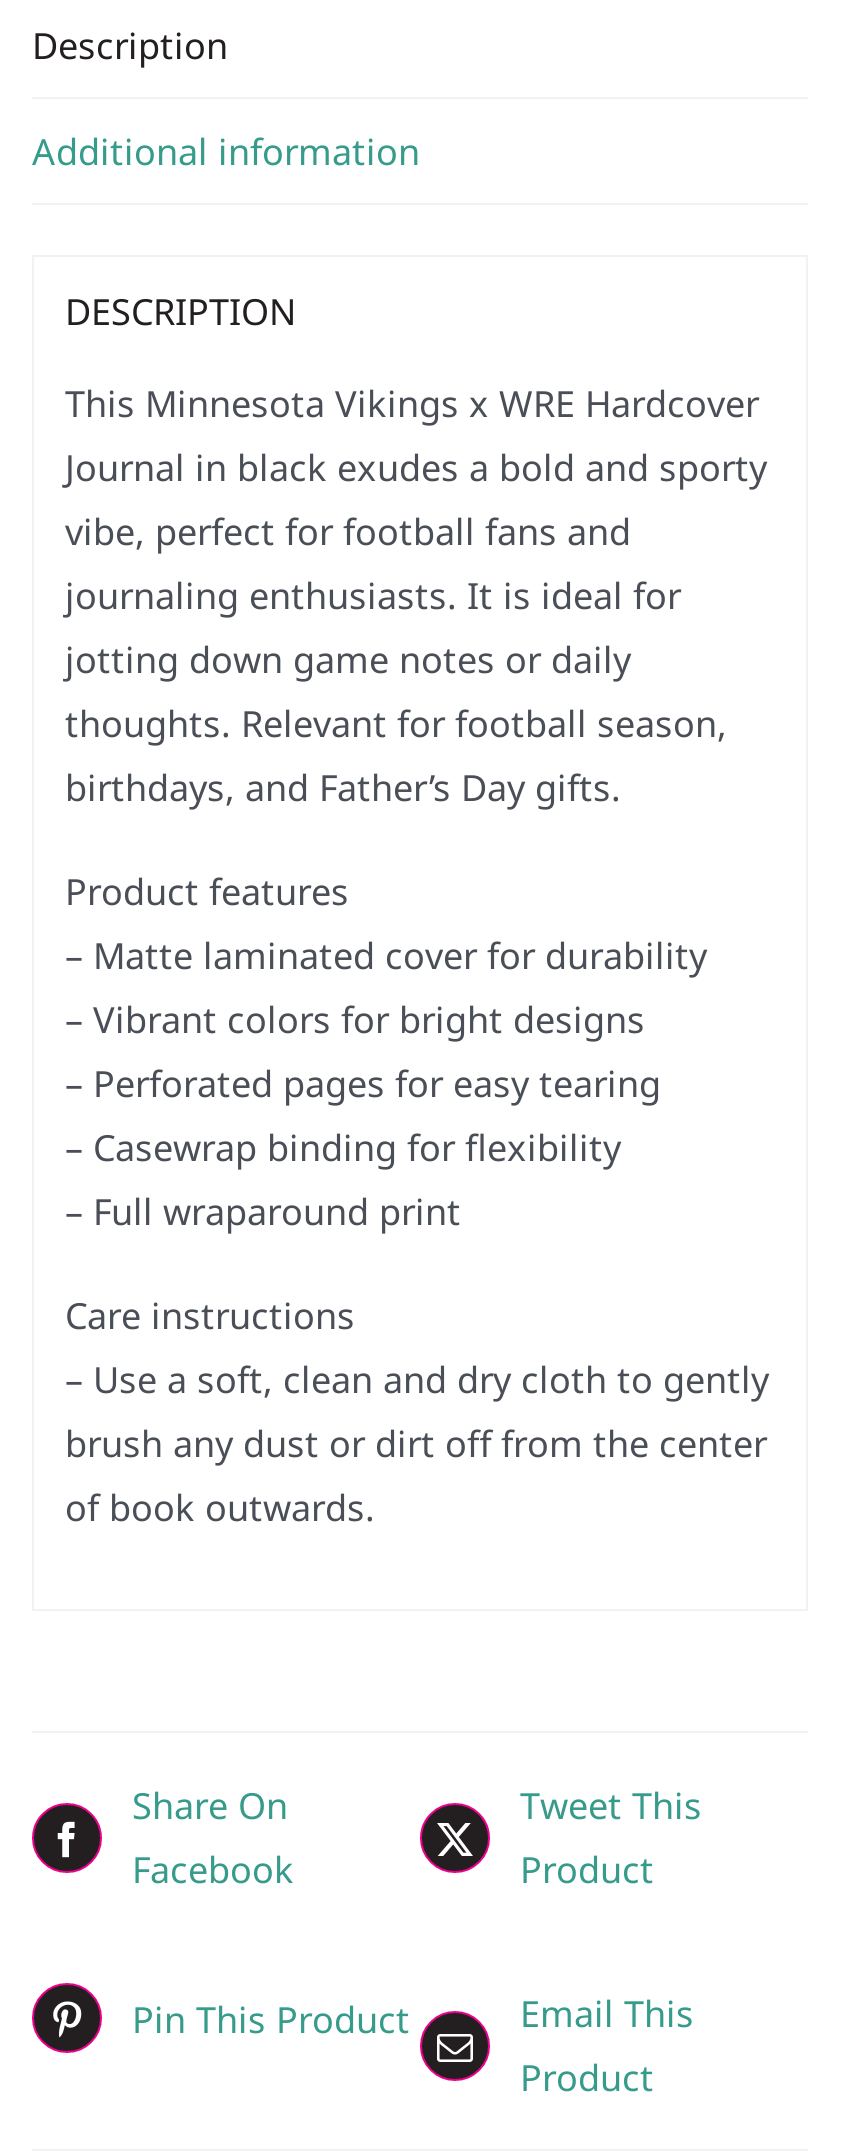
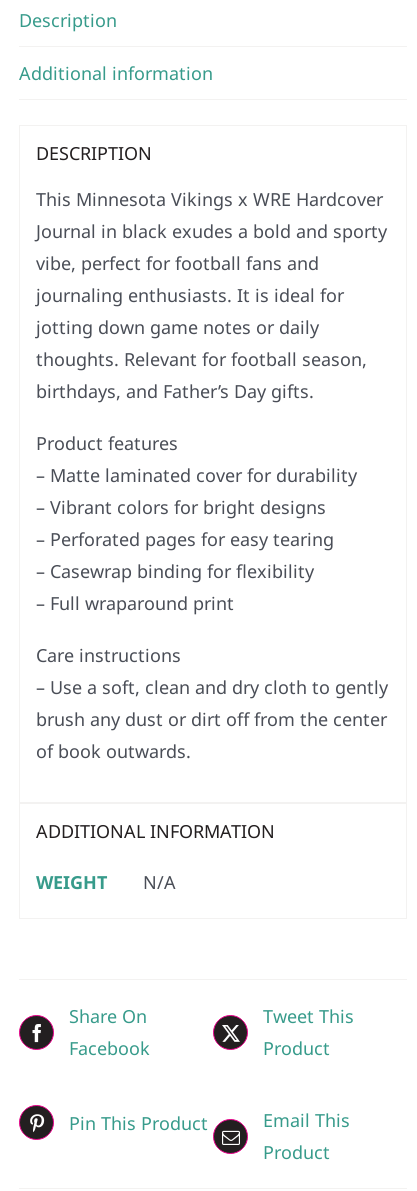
none -> [35,819,274,894] ADDITIONAL INFORMATION | WEIGHT | N/A

